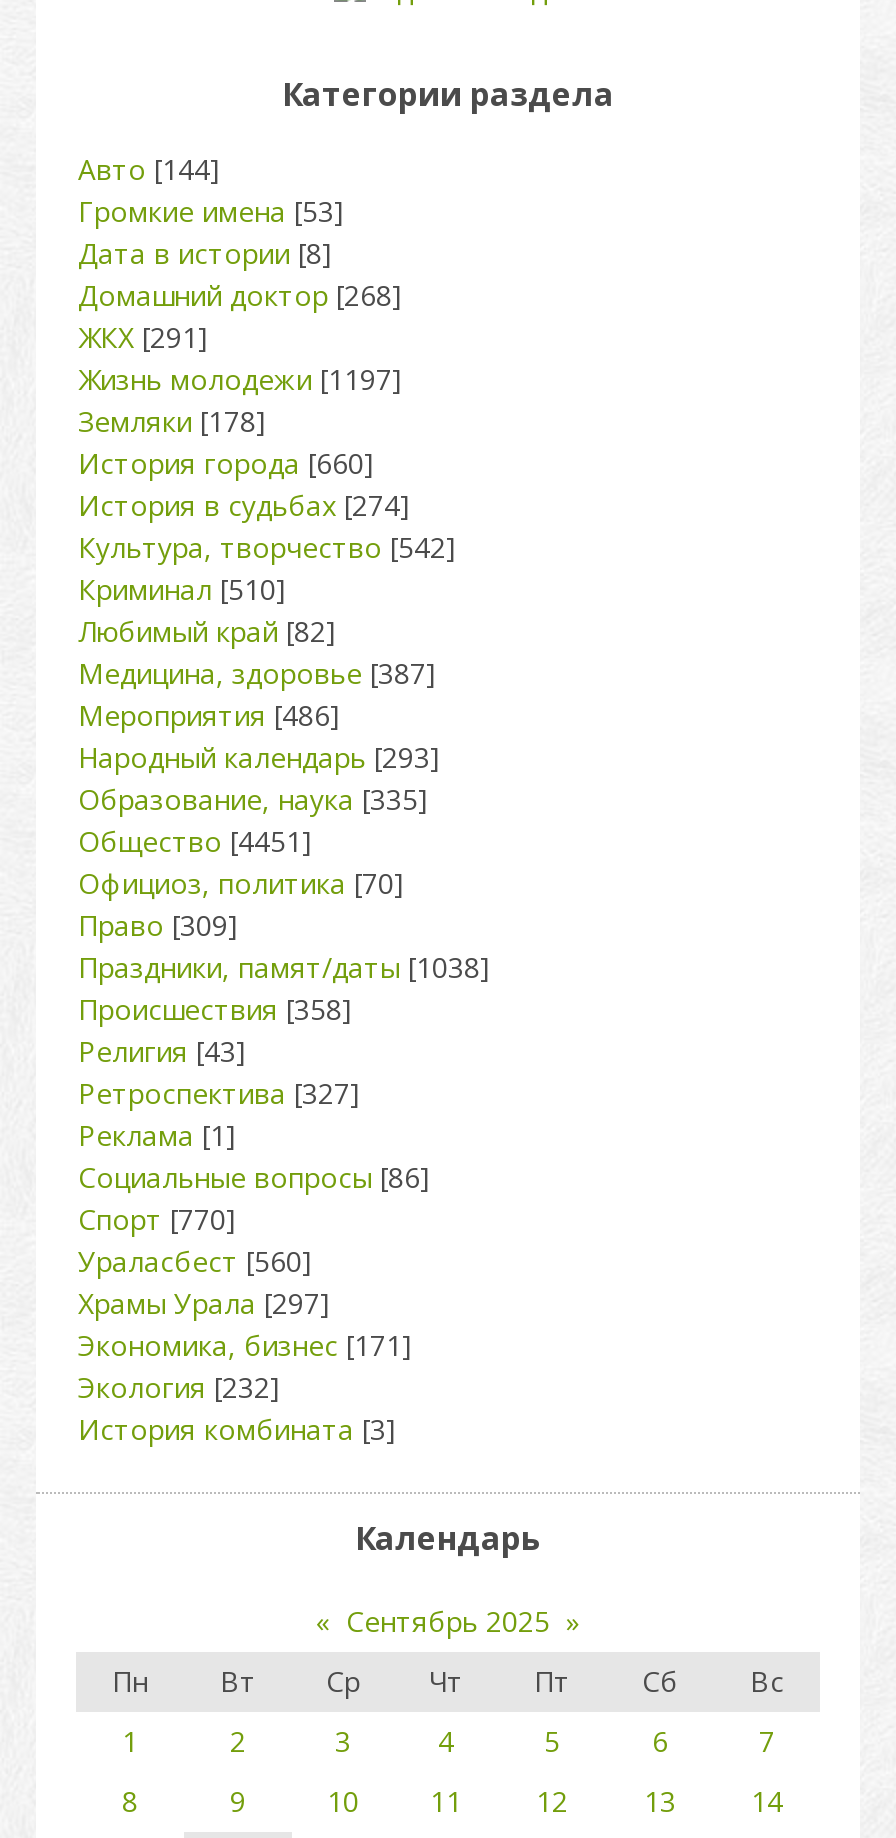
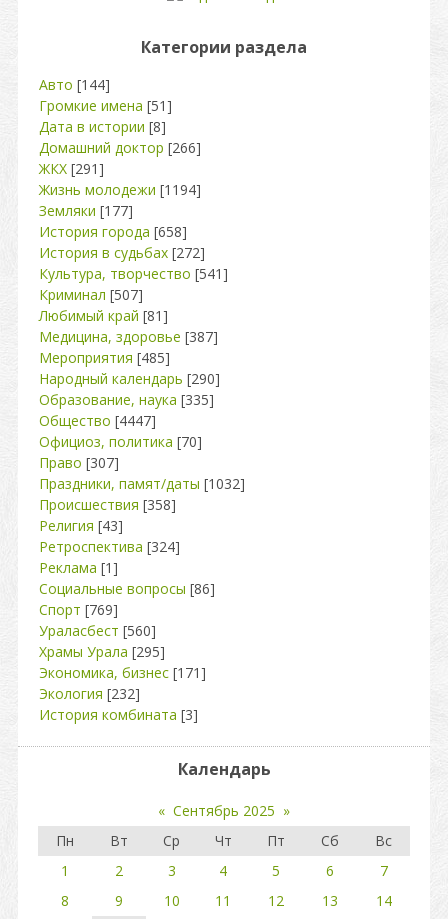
[78,192,344,230] Громкие имена [53] -> [39,96,172,115] Громкие имена [51]
[78,276,402,314] Домашний доктор [268] -> [39,138,201,157] Домашний доктор [266]
[78,360,402,398] Жизнь молодежи [1197] -> [39,180,201,199] Жизнь молодежи [1194]
[78,402,266,440] Земляки [178] -> [39,201,133,220] Земляки [177]
[78,444,374,482] История города [660] -> [39,222,187,241] История города [658]
[78,486,410,524] История в судьбах [274] -> [39,243,205,262] История в судьбах [272]
[78,528,456,566] Культура, творчество [542] -> [39,264,228,283] Культура, творчество [541]
[78,570,286,608] Криминал [510] -> [39,285,143,304] Криминал [507]
[78,612,336,650] Любимый край [82] -> [39,306,168,325] Любимый край [81]
[78,696,340,734] Мероприятия [486] -> [39,348,170,367] Мероприятия [485]
[78,738,440,776] Народный календарь [293] -> [39,369,220,388] Народный календарь [290]
[78,822,312,860] Общество [4451] -> [39,411,156,430] Общество [4447]
[78,906,238,944] Право [309] -> [39,453,119,472] Право [307]
[78,948,490,986] Праздники, памят/даты [1038] -> [39,474,245,493] Праздники, памят/даты [1032]
[78,1074,360,1112] Ретроспектива [327] -> [39,537,180,556] Ретроспектива [324]
[78,1200,236,1238] Спорт [770] -> [39,600,118,619] Спорт [769]
[78,1284,330,1322] Храмы Урала [297] -> [39,642,165,661] Храмы Урала [295]

